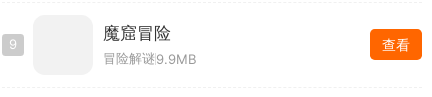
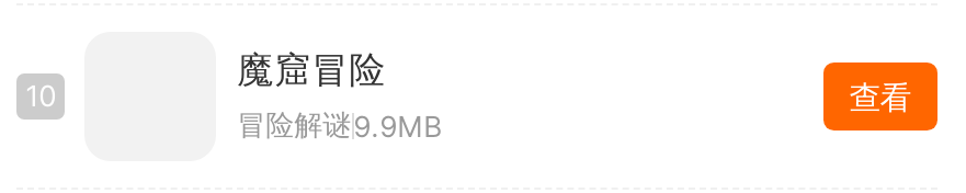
[9,36,17,52] 9 -> [25,77,56,112] 10

